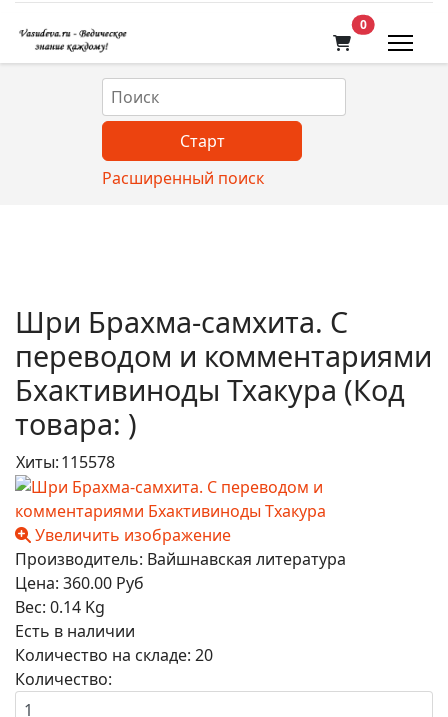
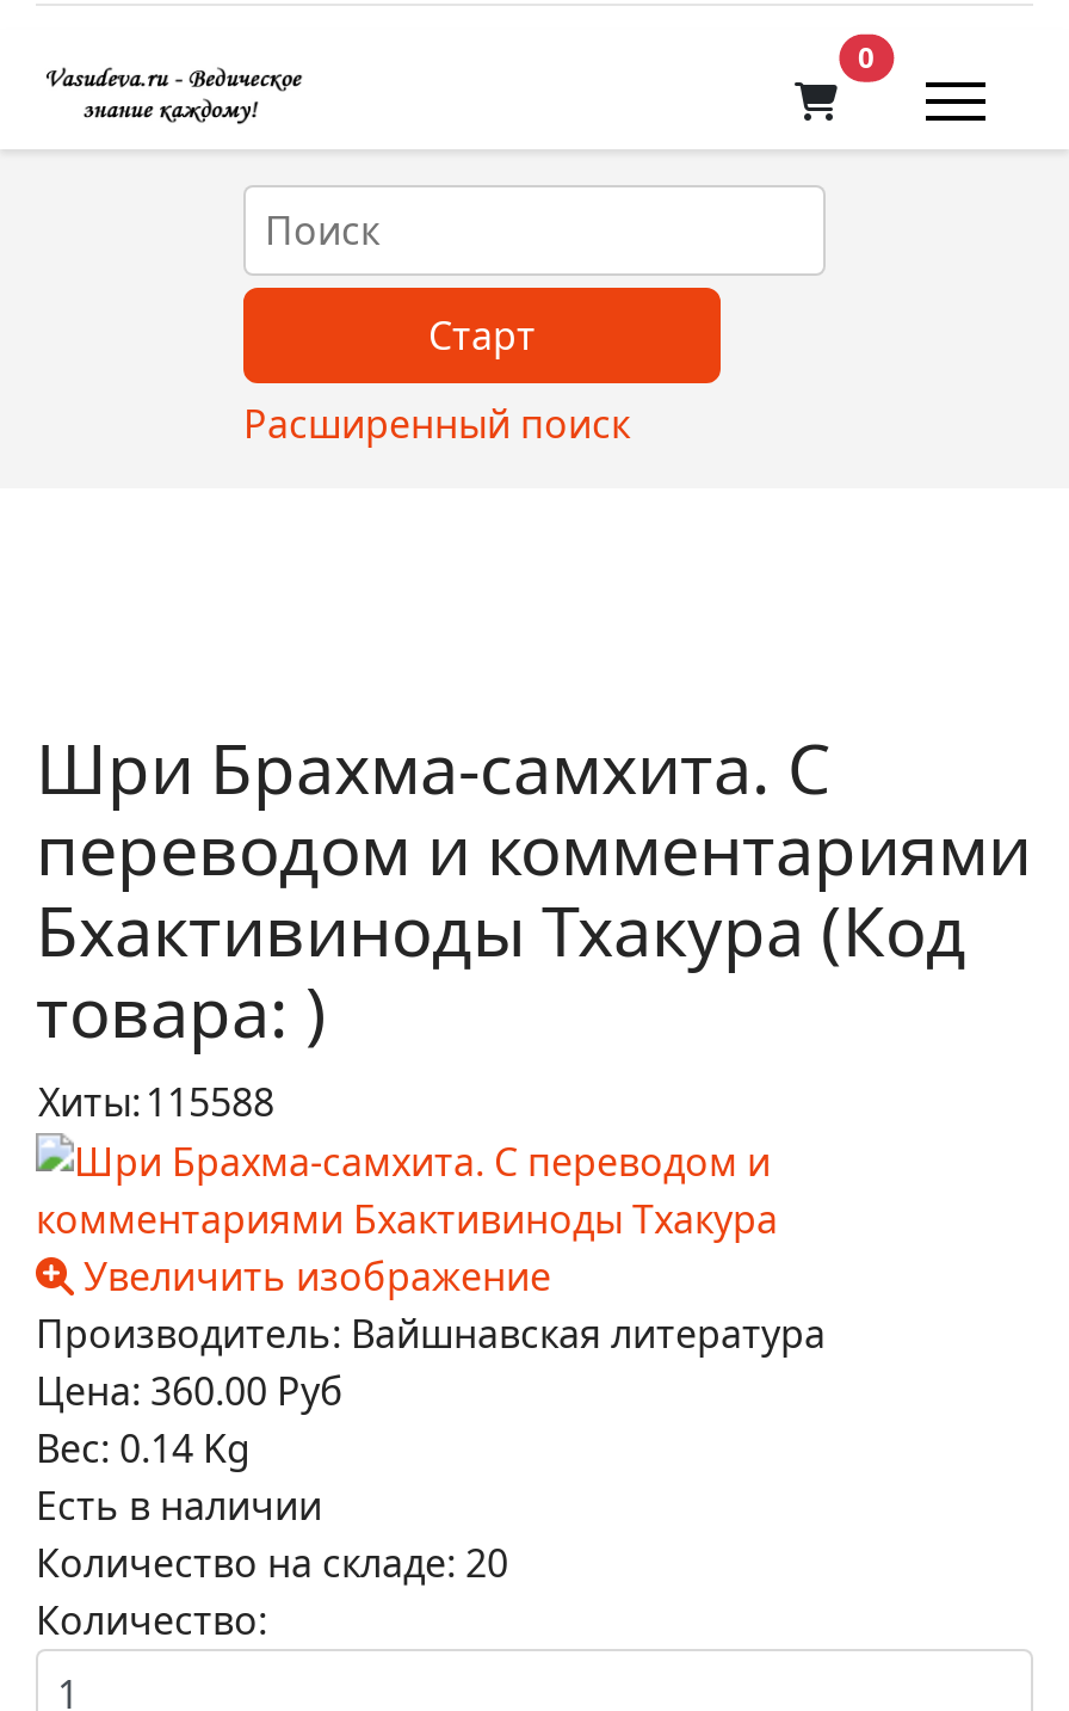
[16,451,115,473] Хиты: 115578 -> [38,1076,274,1128] Хиты: 115588

